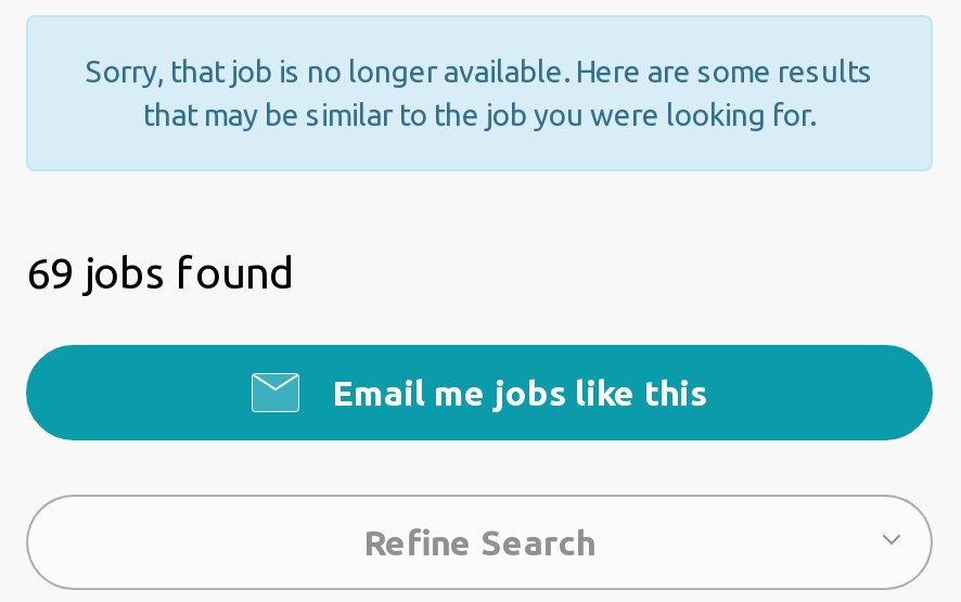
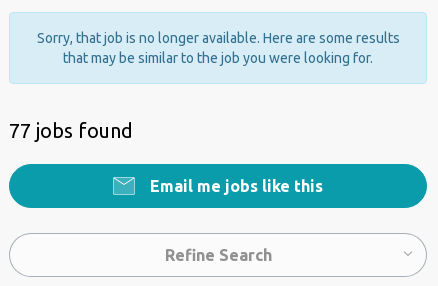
[26,247,295,297] 69 jobs found -> [9,119,133,142] 77 jobs found

